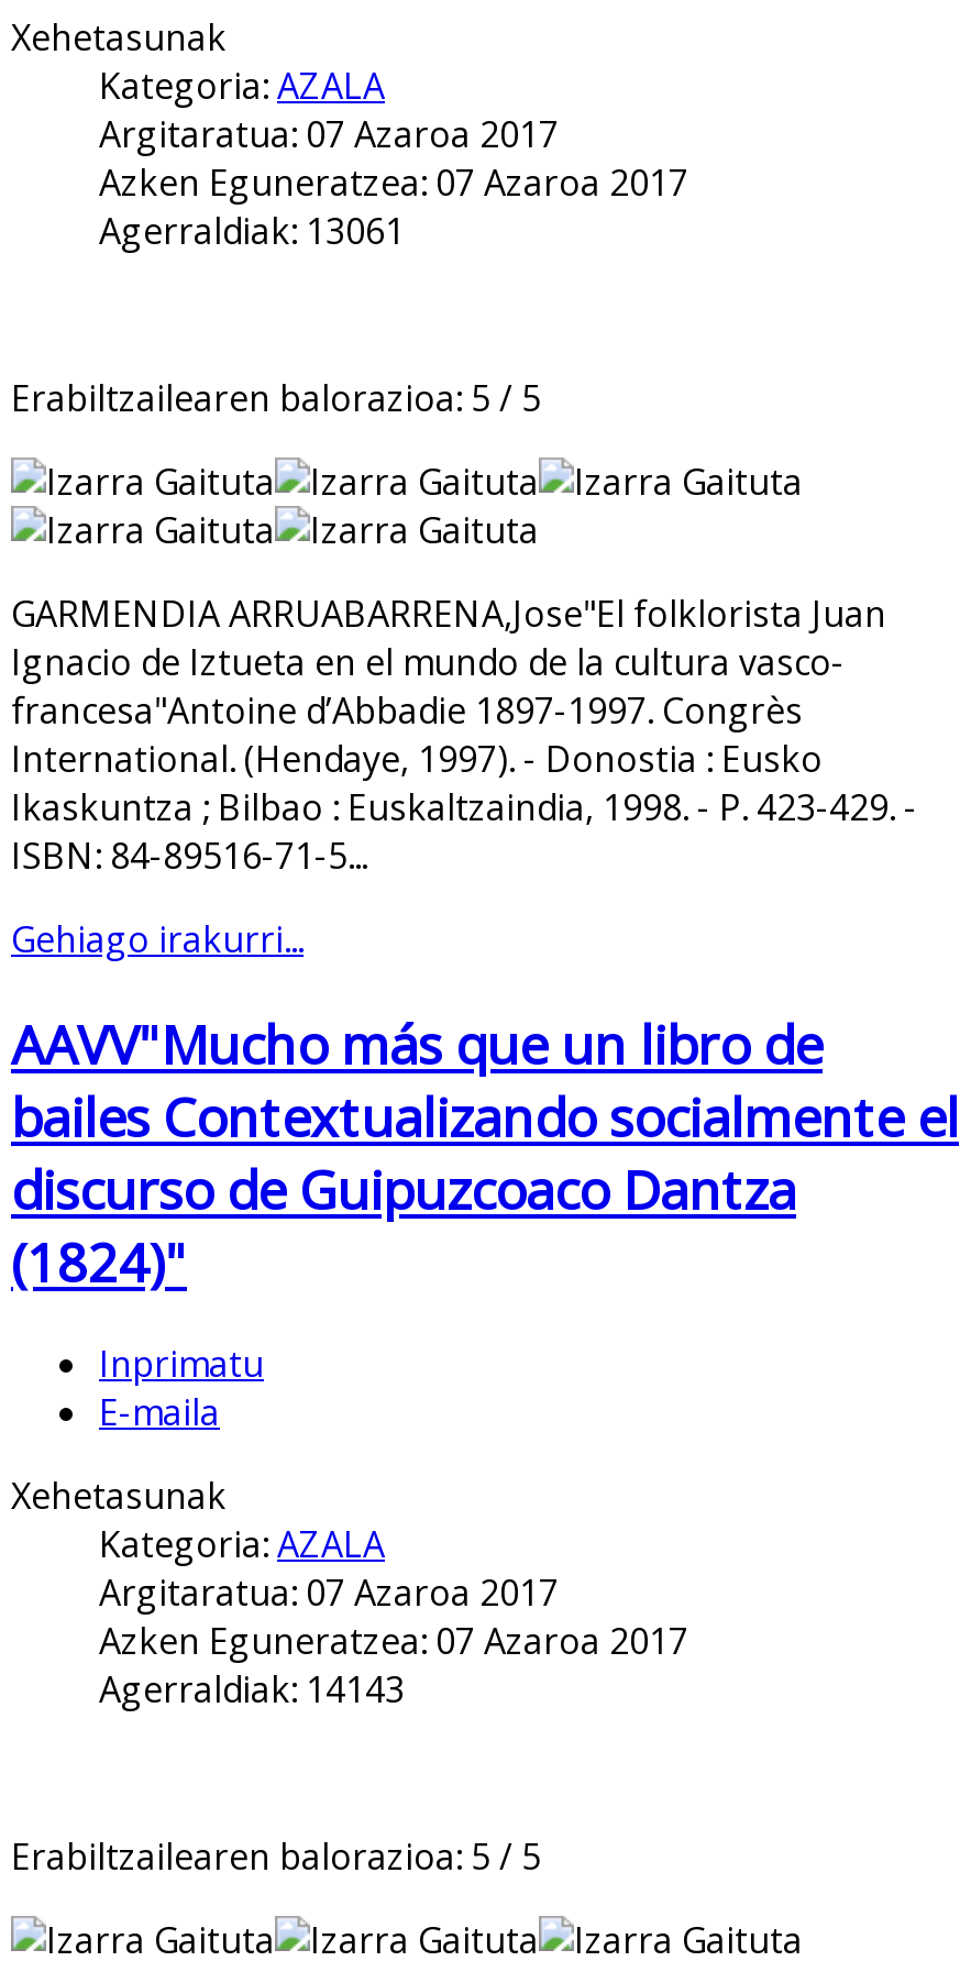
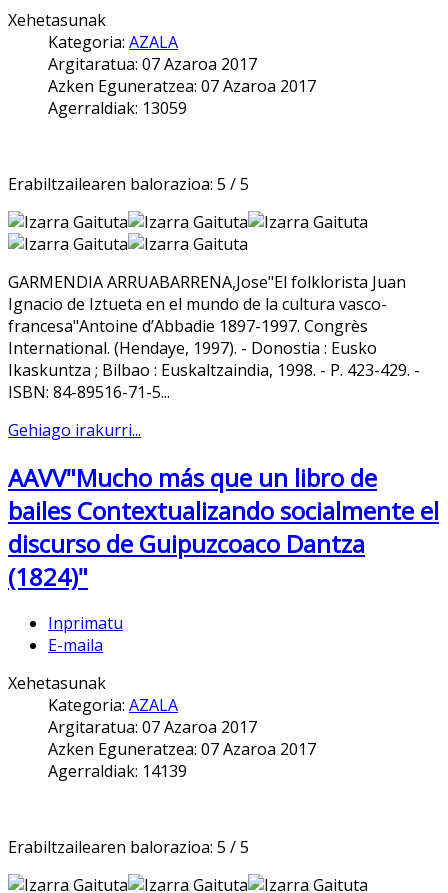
[99,206,405,254] Agerraldiak: 13061 -> [48,97,187,119] Agerraldiak: 13059
[99,1666,405,1714] Agerraldiak: 14143 -> [48,760,187,782] Agerraldiak: 14139

